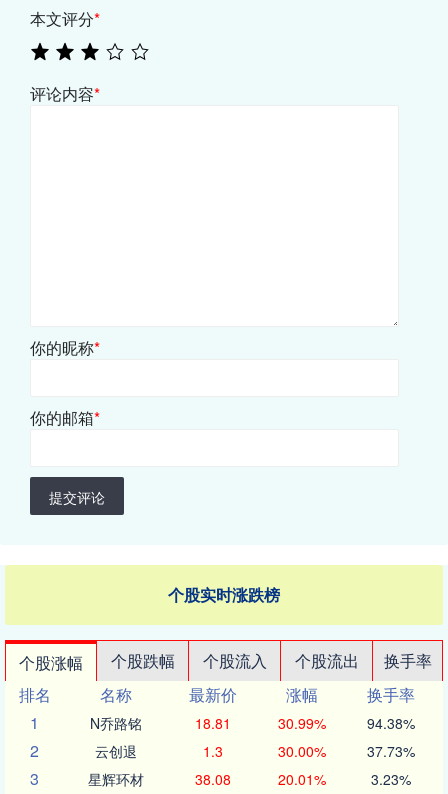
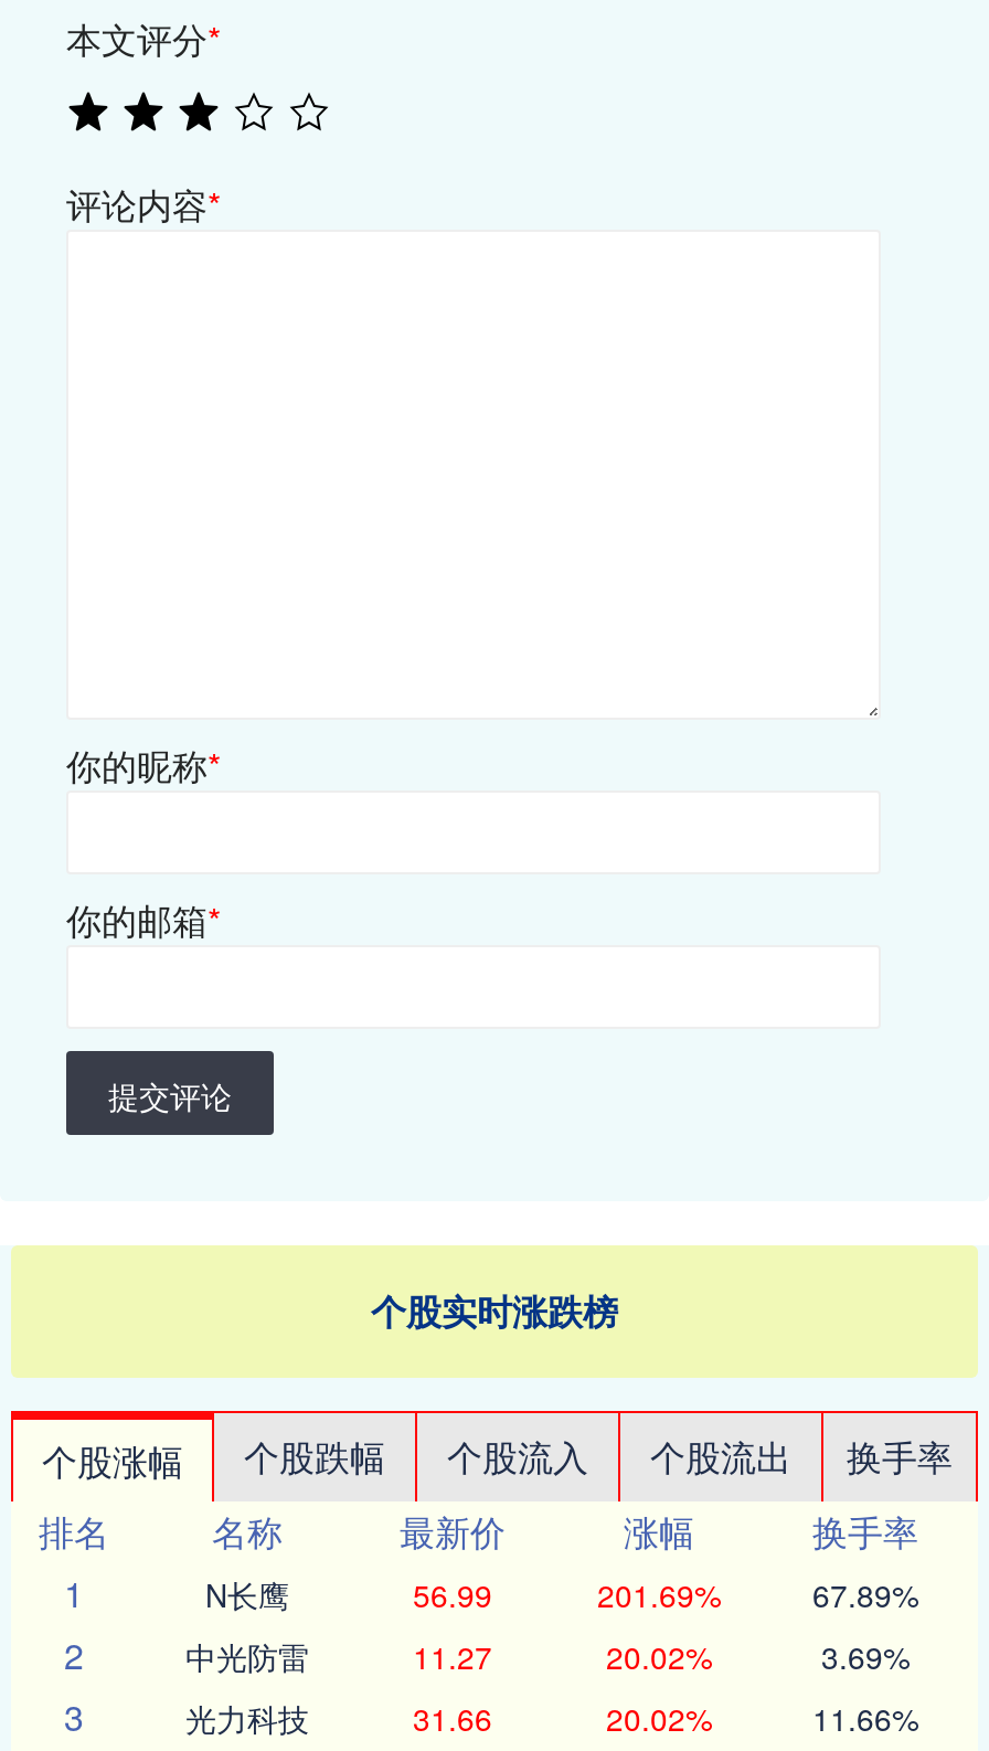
[90,713,414,733] N乔路铭 | 18.81 | 30.99% | 94.38% -> [205,1573,918,1617] N长鹰 | 56.99 | 201.69% | 67.89%
[95,741,414,761] 云创退 | 1.3 | 30.00% | 37.73% -> [185,1634,910,1679] 中光防雷 | 11.27 | 20.02% | 3.69%
[88,769,410,789] 星辉环材 | 38.08 | 20.01% | 3.23% -> [185,1696,918,1740] 光力科技 | 31.66 | 20.02% | 11.66%

